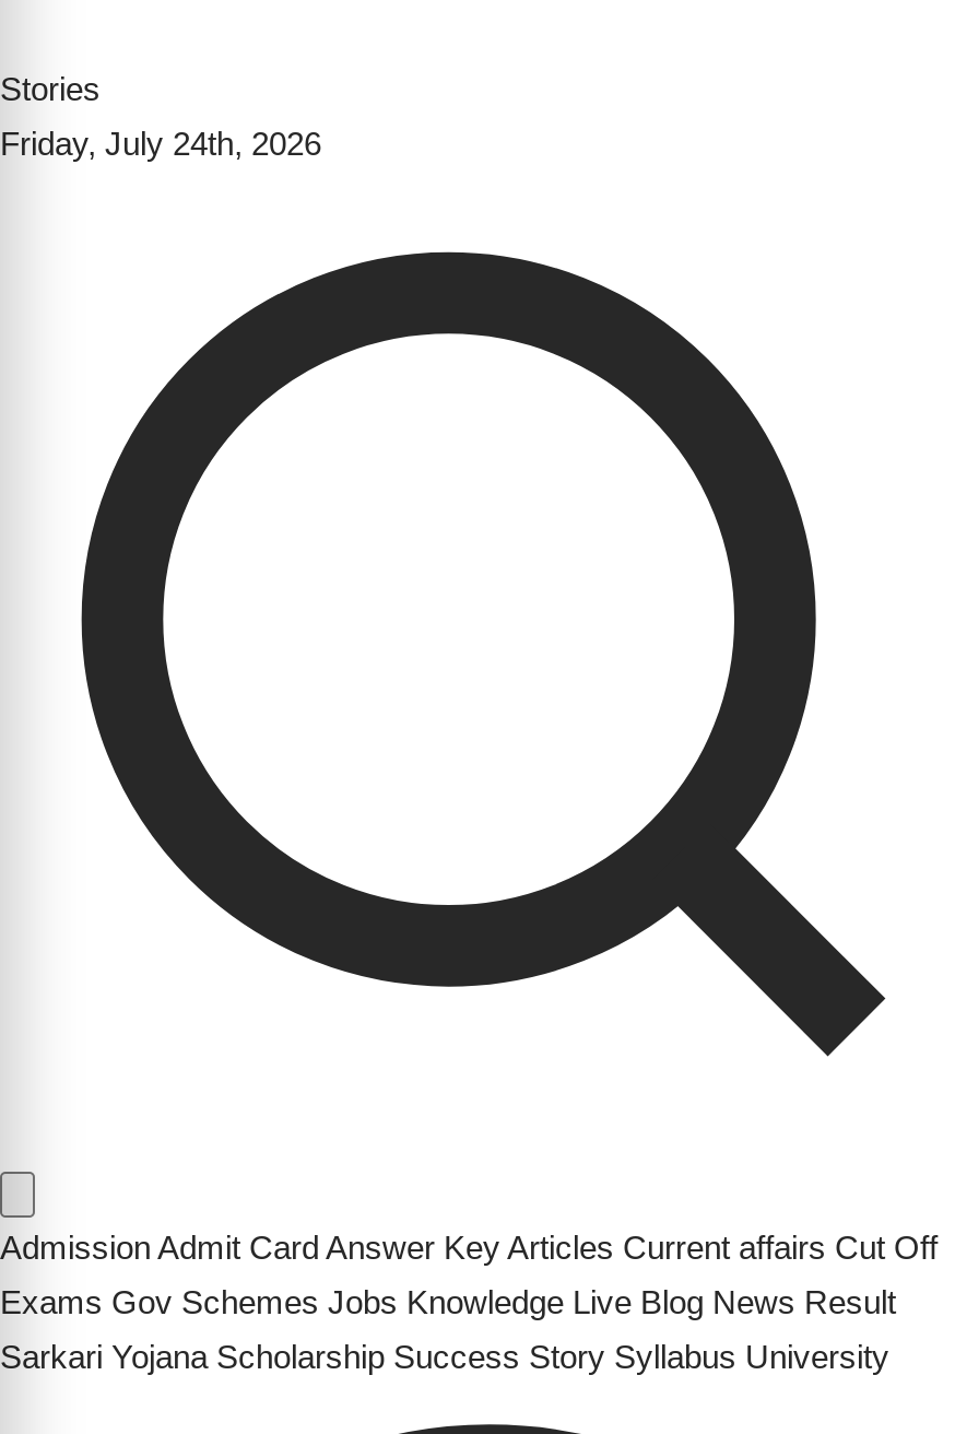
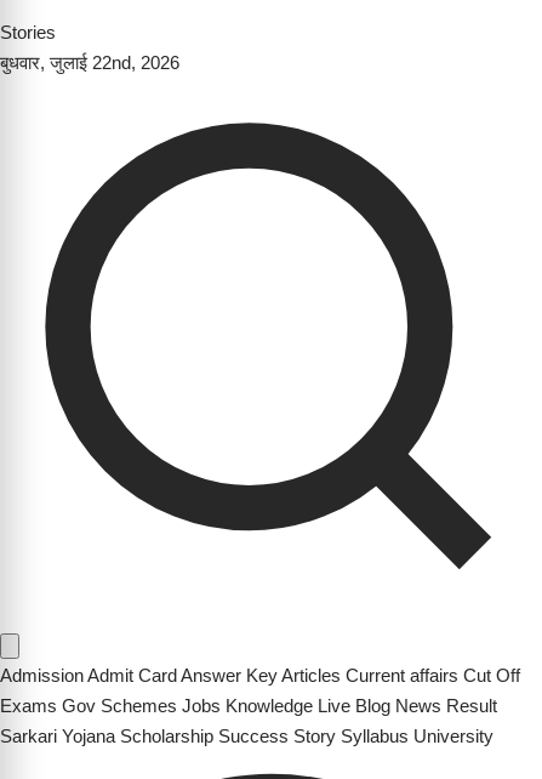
[0,125,321,162] Friday, July 24th, 2026 -> [0,52,179,73] बुधवार, जुलाई 22nd, 2026

